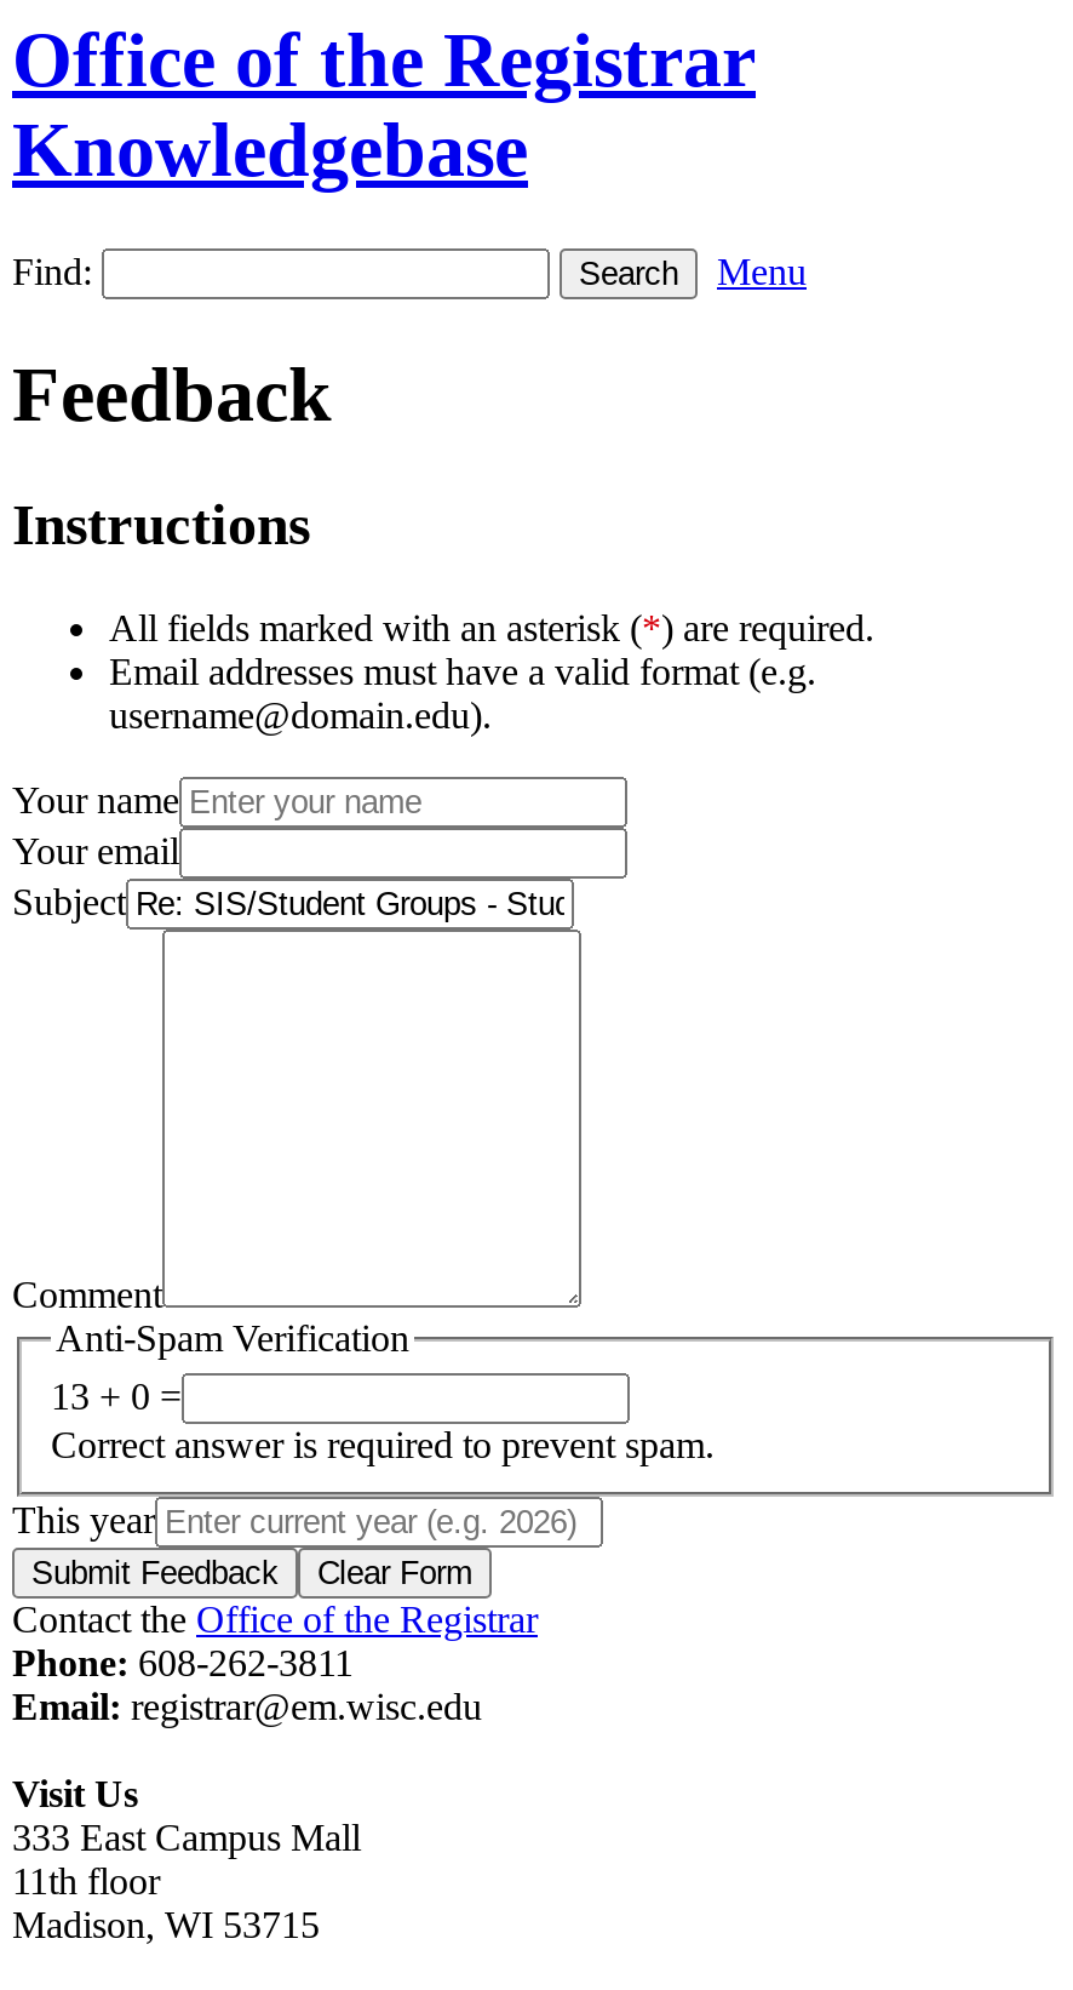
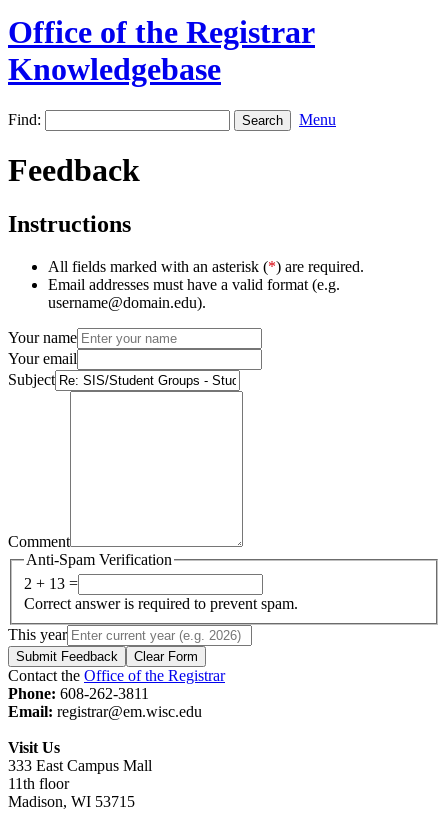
[51,1376,182,1417] 13 + 0 = -> [24,575,78,592] 2 + 13 =

